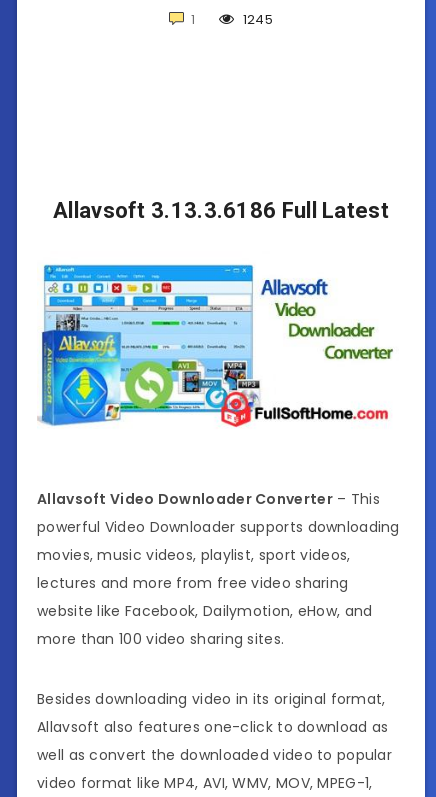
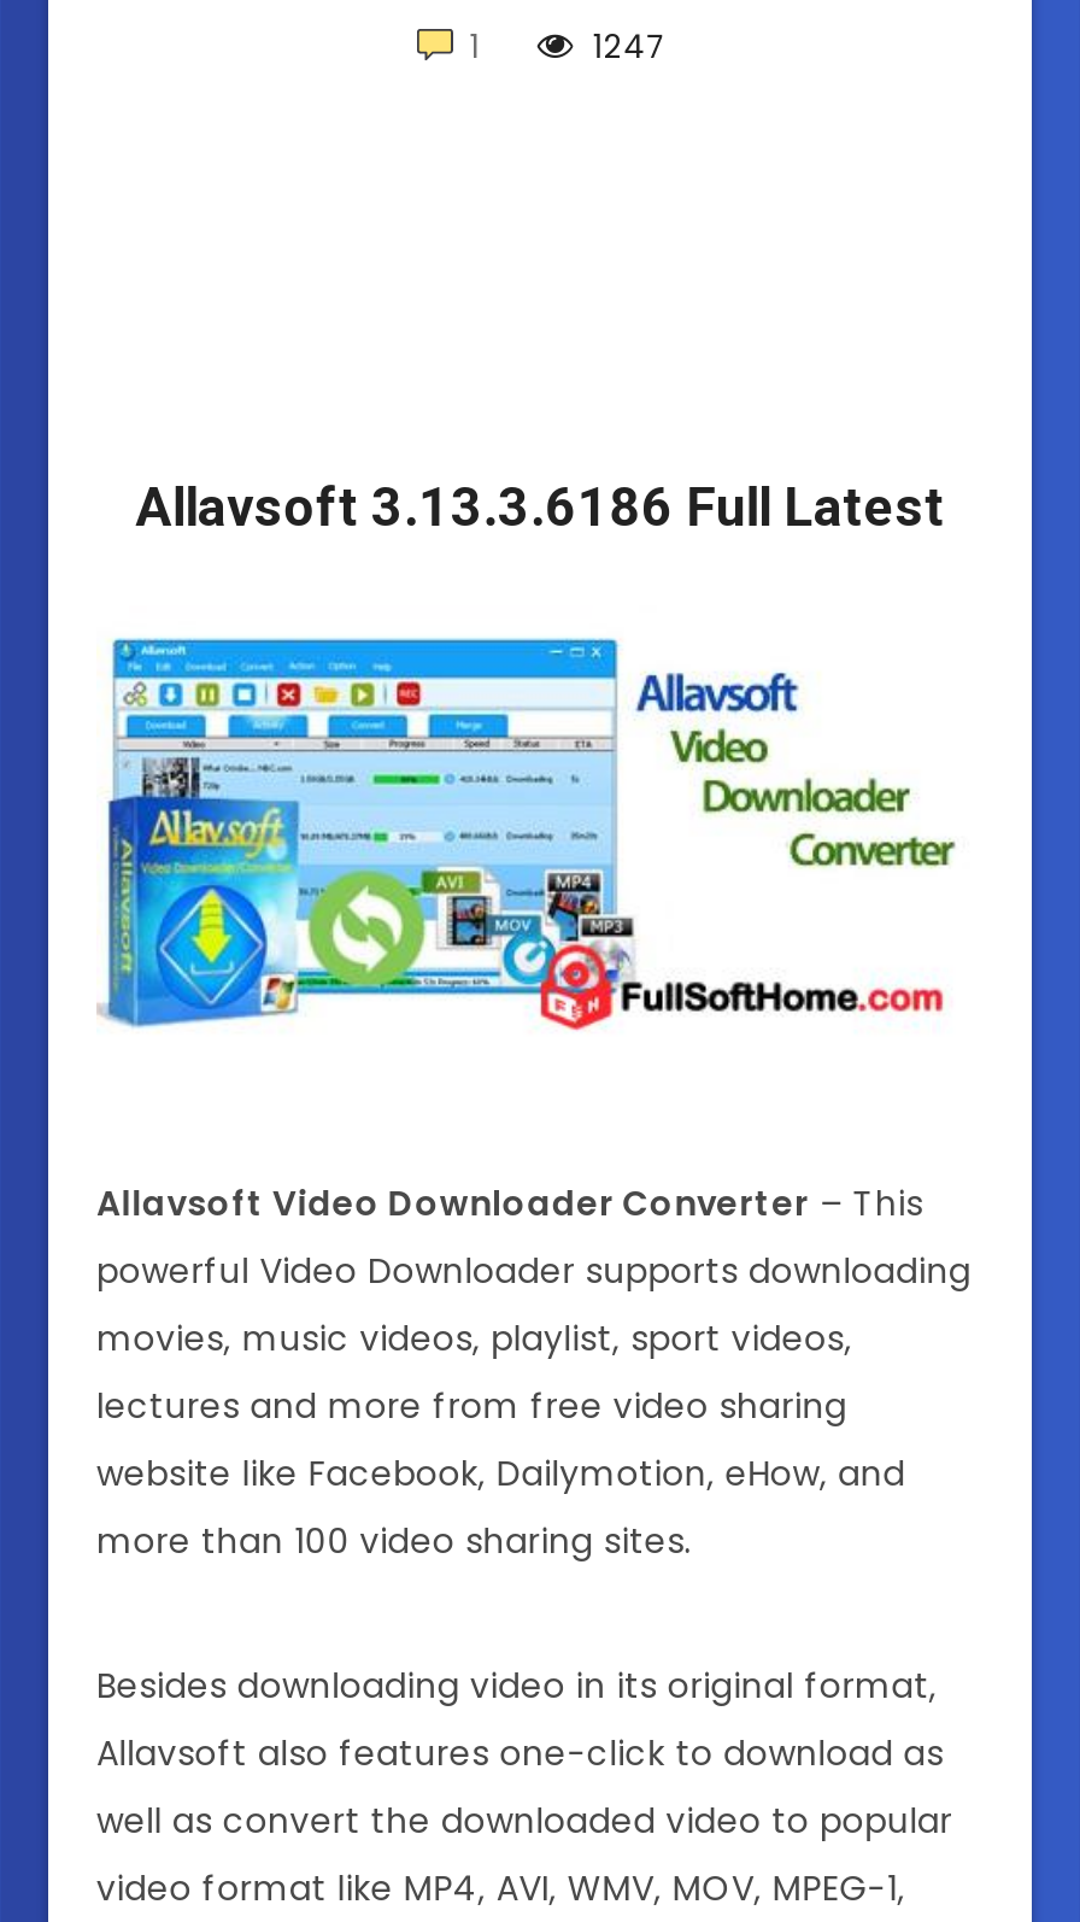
[239,9,273,28] 1245 -> [586,23,664,69] 1247

